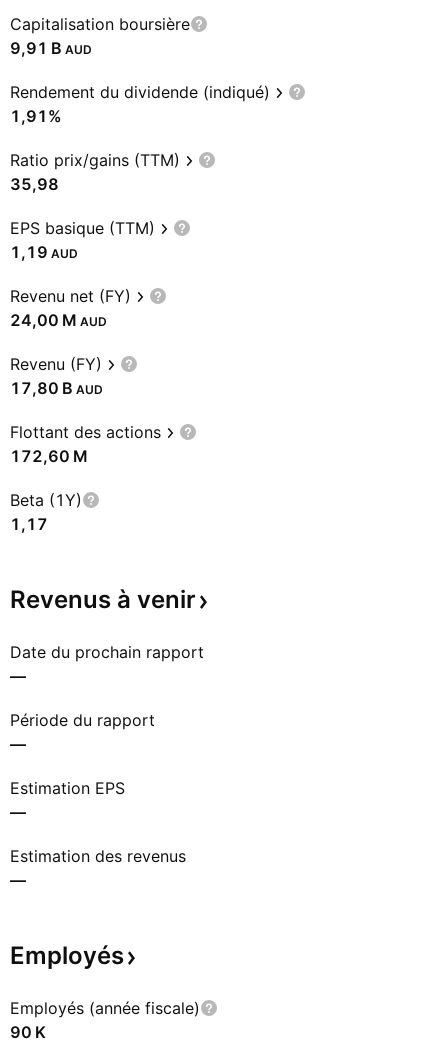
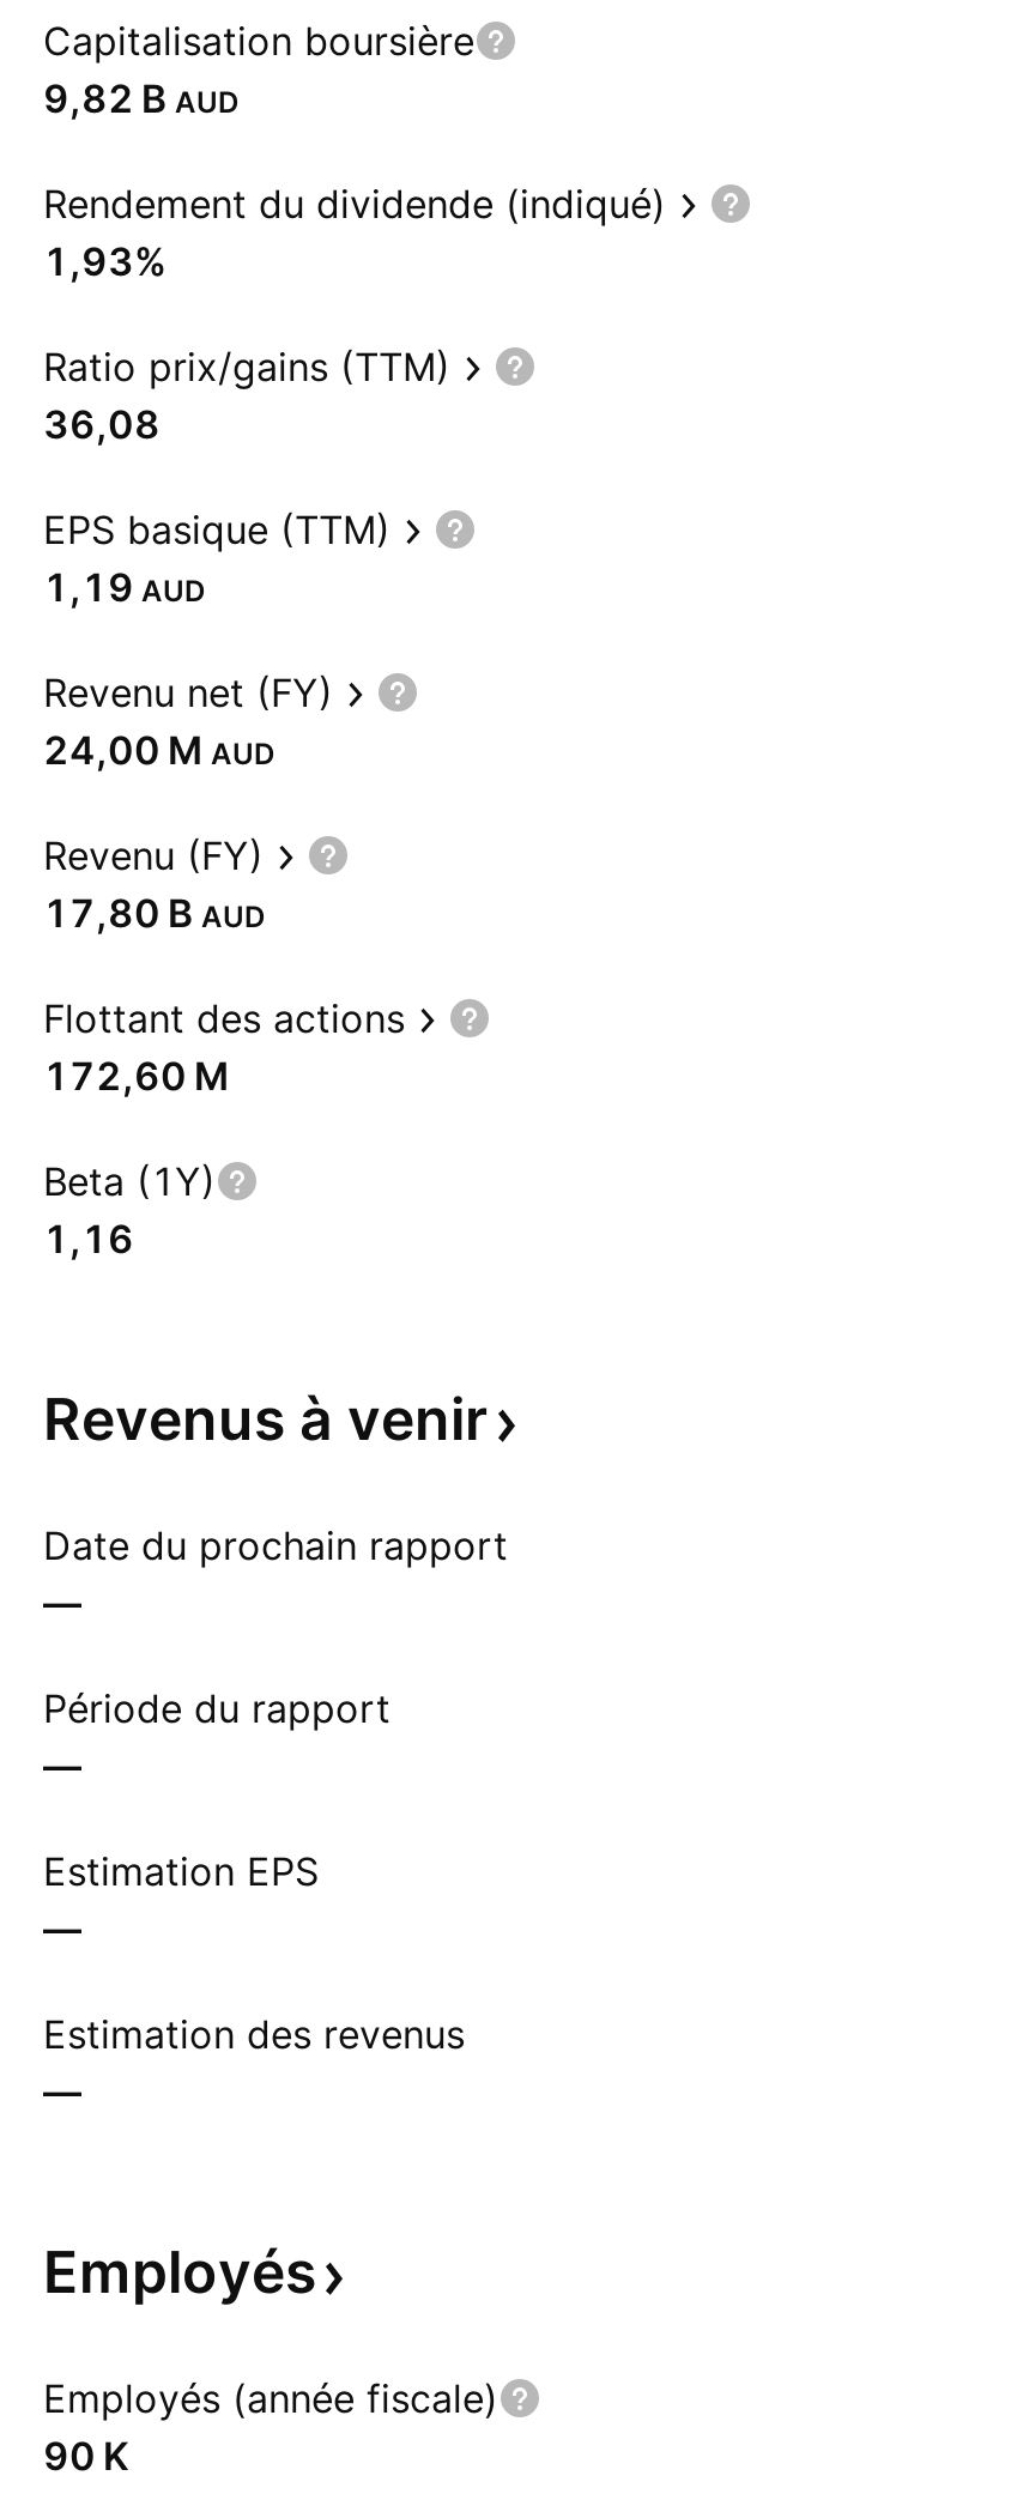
[10,38,92,58] 9,91 B AUD -> [43,74,240,122] 9,82 B AUD
[10,106,62,126] 1,91% -> [43,237,168,285] 1,93%
[10,174,59,194] 35,98 -> [43,400,161,448] 36,08
[10,514,48,534] 1,17 -> [43,1215,134,1263] 1,16

